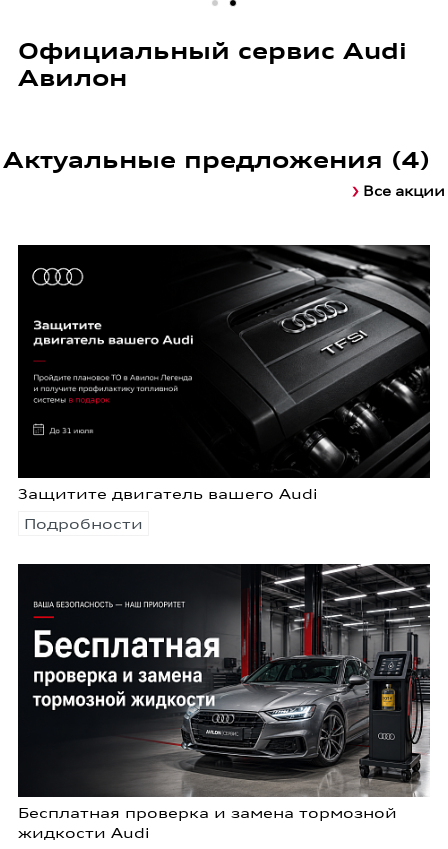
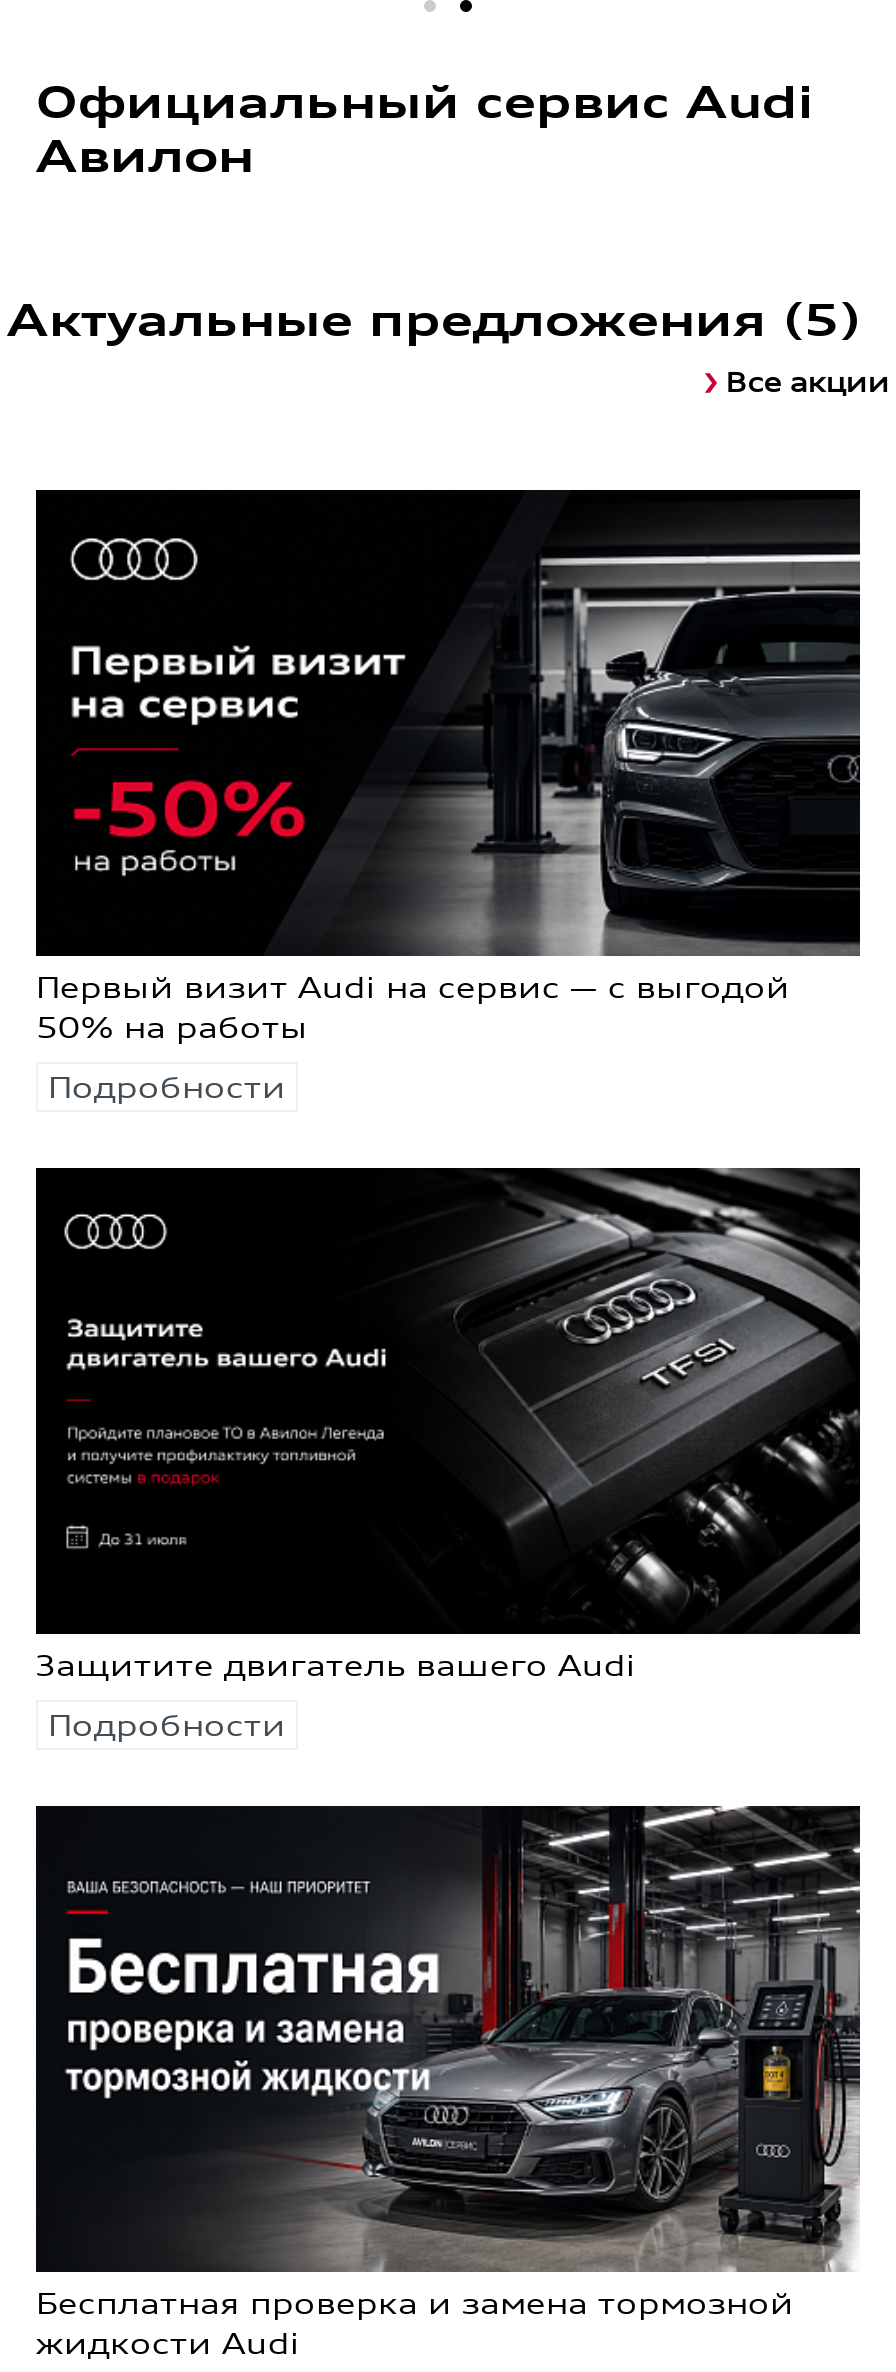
[3,146,430,173] Актуальные предложения (4) -> [7,292,861,346] Актуальные предложения (5)
none -> [36,490,860,1104] [image] | Первый визит Audi на сервис — с выгодой | 50% на работы | Подробности

